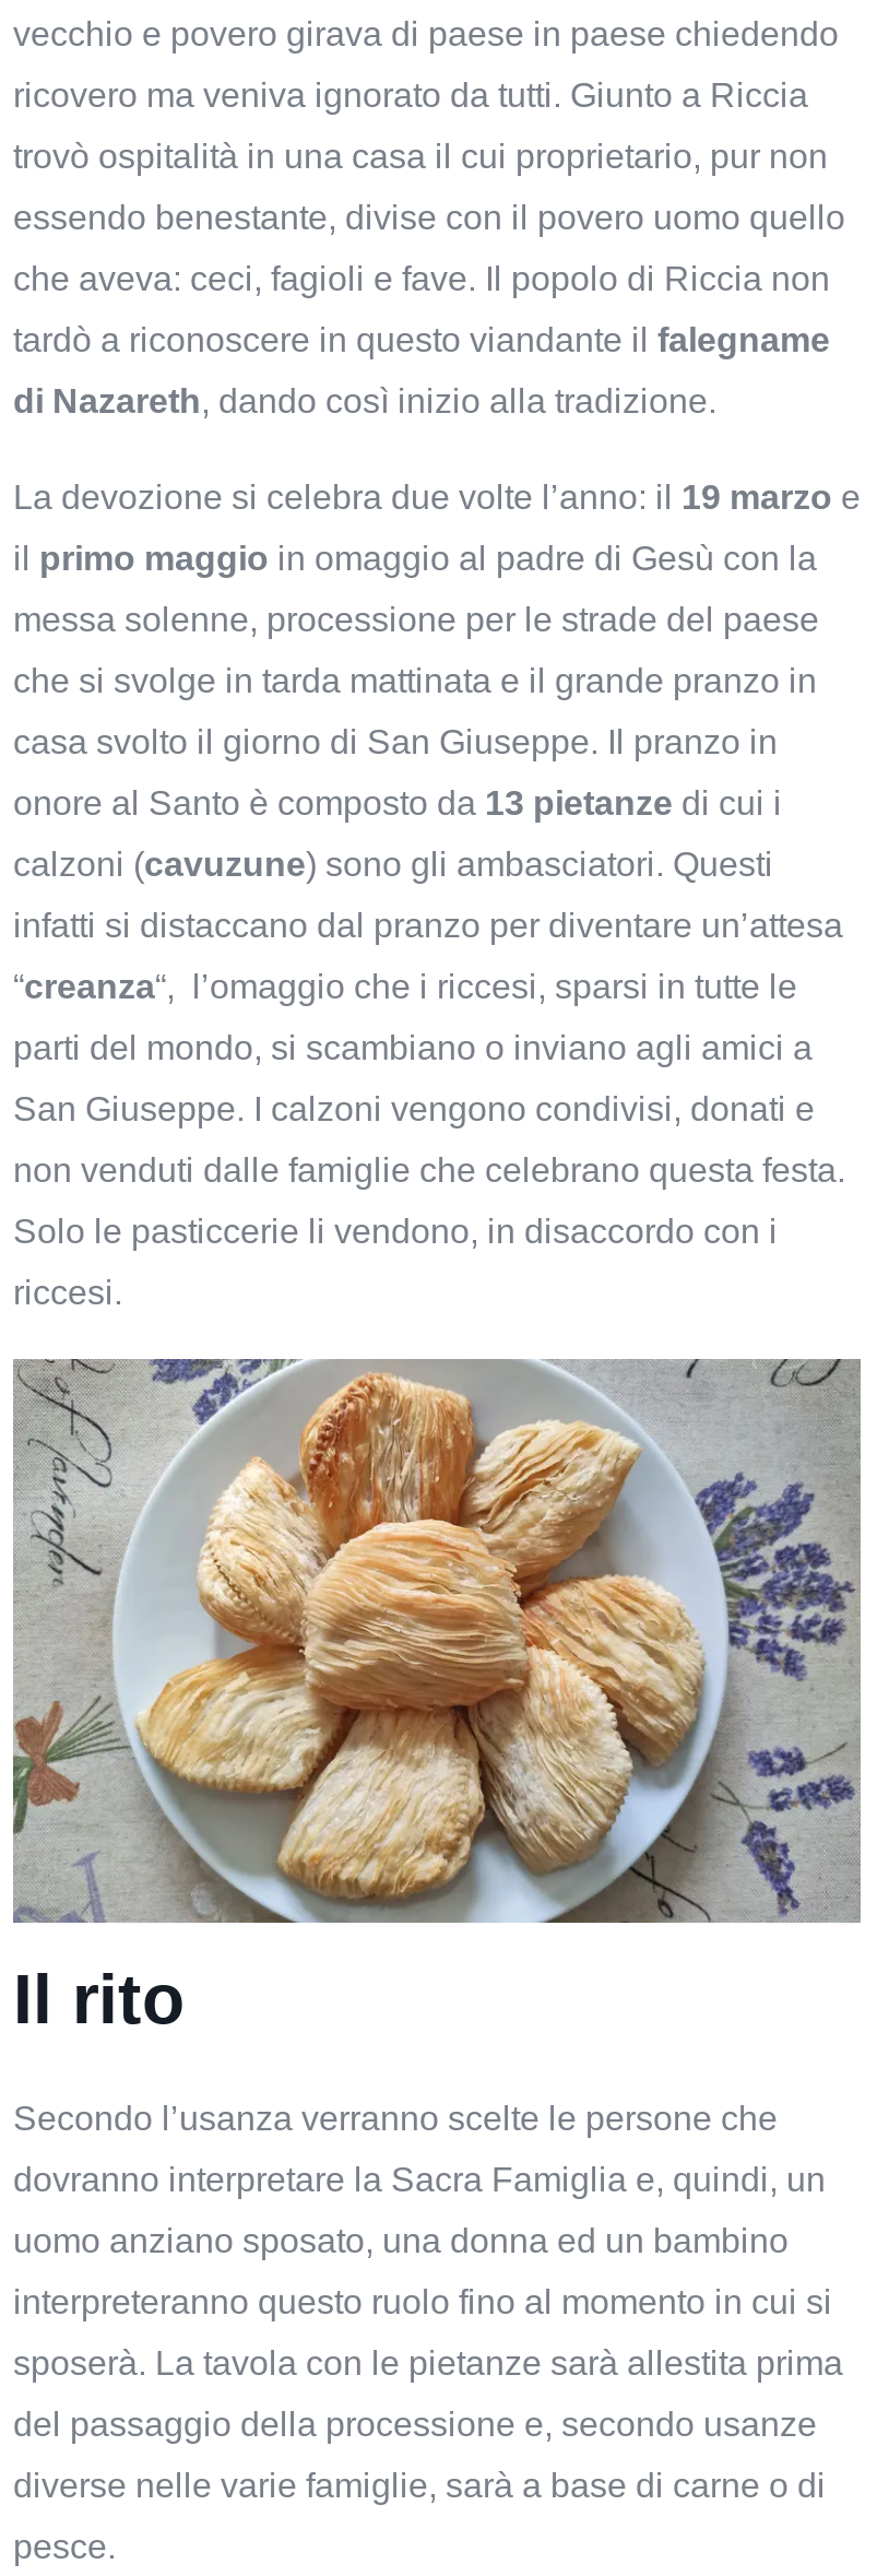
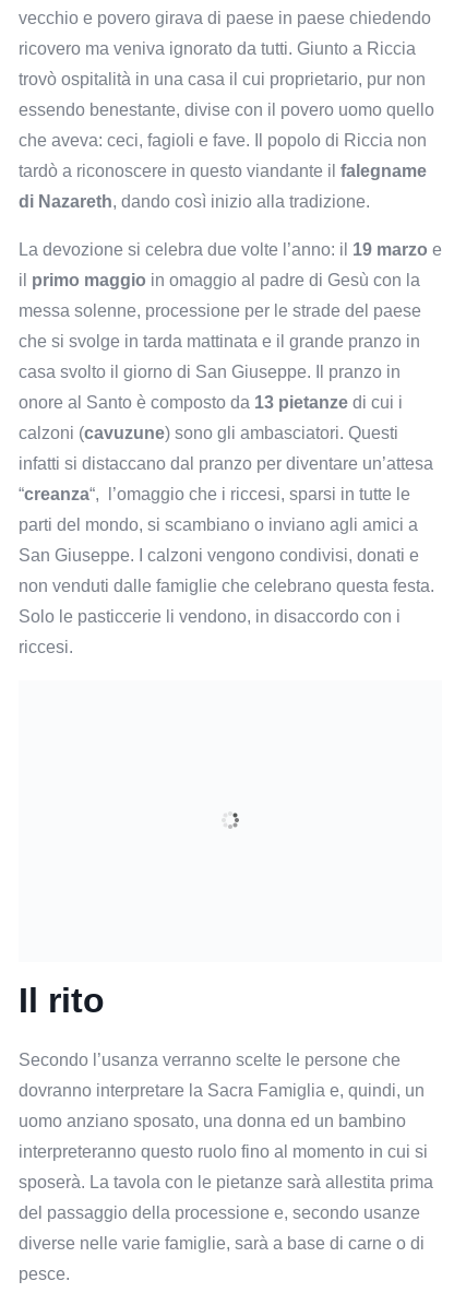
[11,1357,863,1925] [image] -> none

